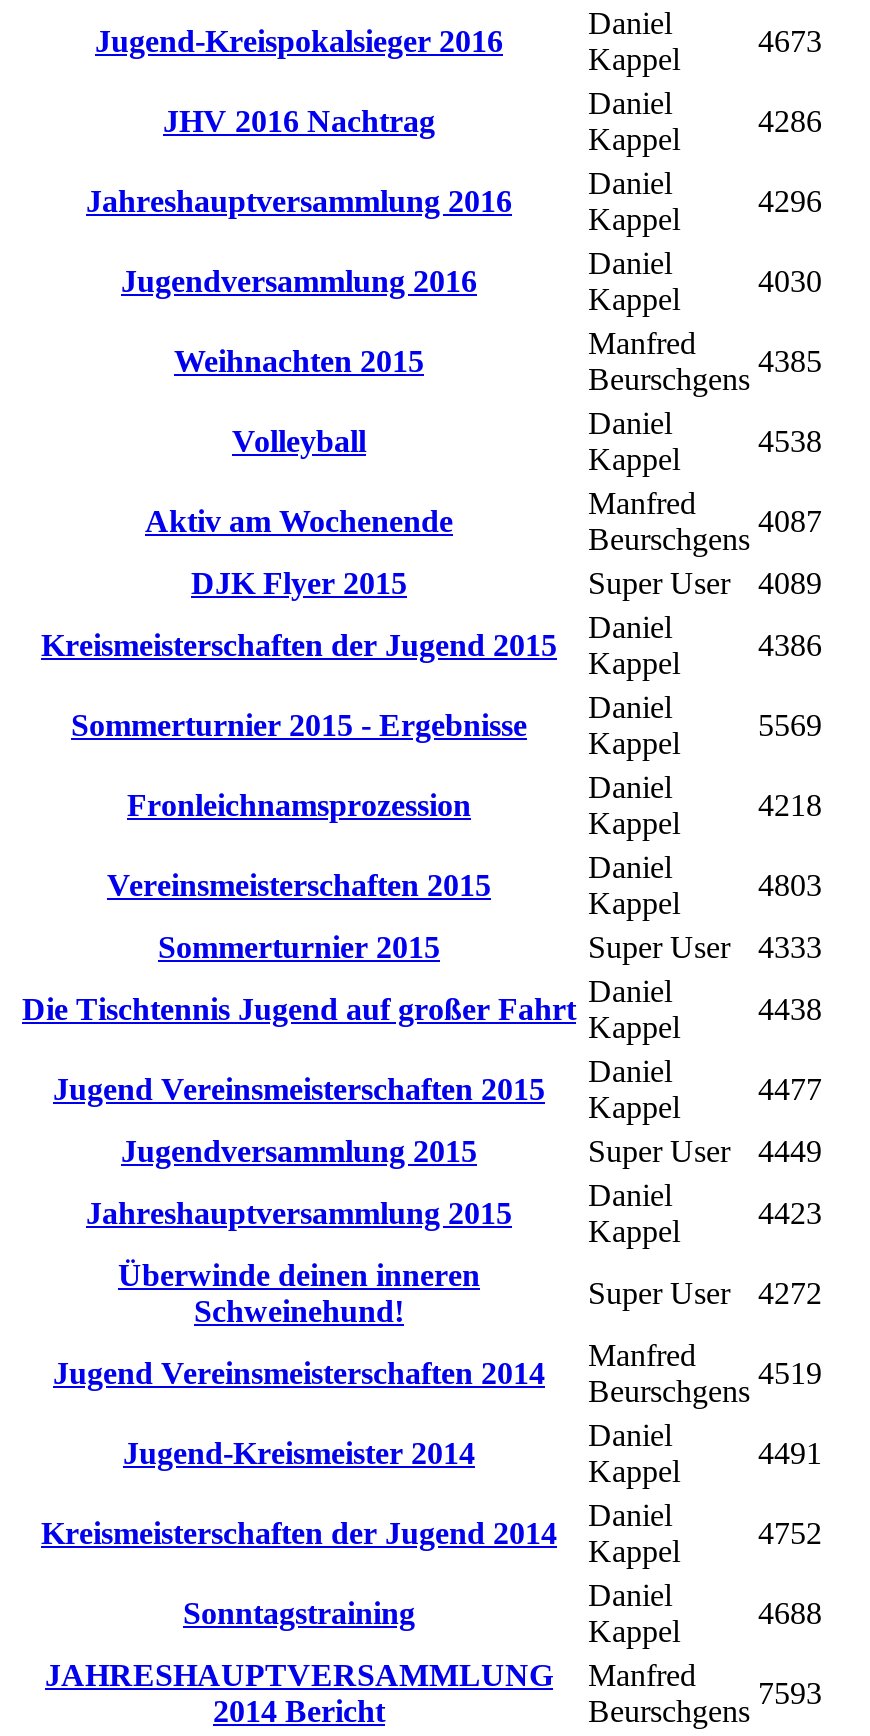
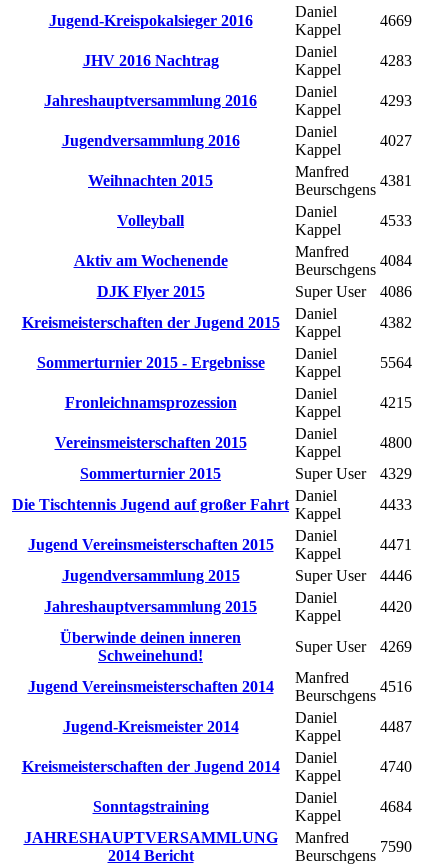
[758,25,822,59] 4673 -> [380,12,412,29] 4669
[758,105,822,139] 4286 -> [380,52,412,69] 4283
[758,185,822,219] 4296 -> [380,92,412,109] 4293
[758,265,822,299] 4030 -> [380,132,412,149] 4027
[758,345,822,379] 4385 -> [380,172,412,189] 4381
[758,425,822,459] 4538 -> [380,212,412,229] 4533
[758,505,822,539] 4087 -> [380,252,412,269] 4084
[588,567,822,601] Super User 4089 -> [295,283,412,300] Super User 4086
[758,629,822,663] 4386 -> [380,314,412,331] 4382
[758,709,822,743] 5569 -> [380,354,412,371] 5564
[758,789,822,823] 4218 -> [380,394,412,411] 4215
[758,869,822,903] 4803 -> [380,434,412,451] 4800
[588,931,822,965] Super User 4333 -> [295,465,412,482] Super User 4329
[758,993,822,1027] 4438 -> [380,496,412,513] 4433
[758,1073,822,1107] 4477 -> [380,536,412,553] 4471
[588,1135,822,1169] Super User 4449 -> [295,567,412,584] Super User 4446
[758,1197,822,1231] 4423 -> [380,598,412,615] 4420
[588,1277,822,1311] Super User 4272 -> [295,638,412,655] Super User 4269
[758,1357,822,1391] 4519 -> [380,678,412,695] 4516
[758,1437,822,1471] 4491 -> [380,718,412,735] 4487
[758,1517,822,1551] 4752 -> [380,758,412,775] 4740
[758,1597,822,1631] 4688 -> [380,798,412,815] 4684
[758,1677,822,1711] 7593 -> [380,838,412,855] 7590

